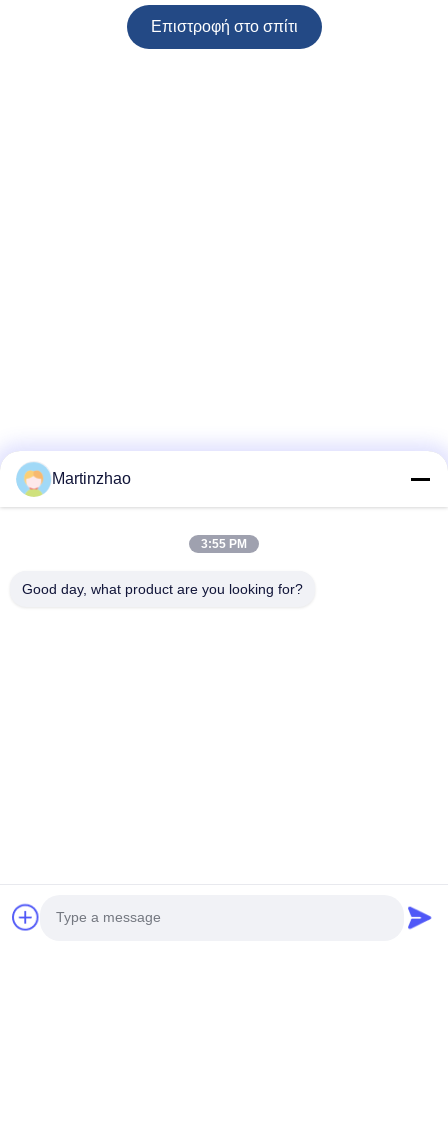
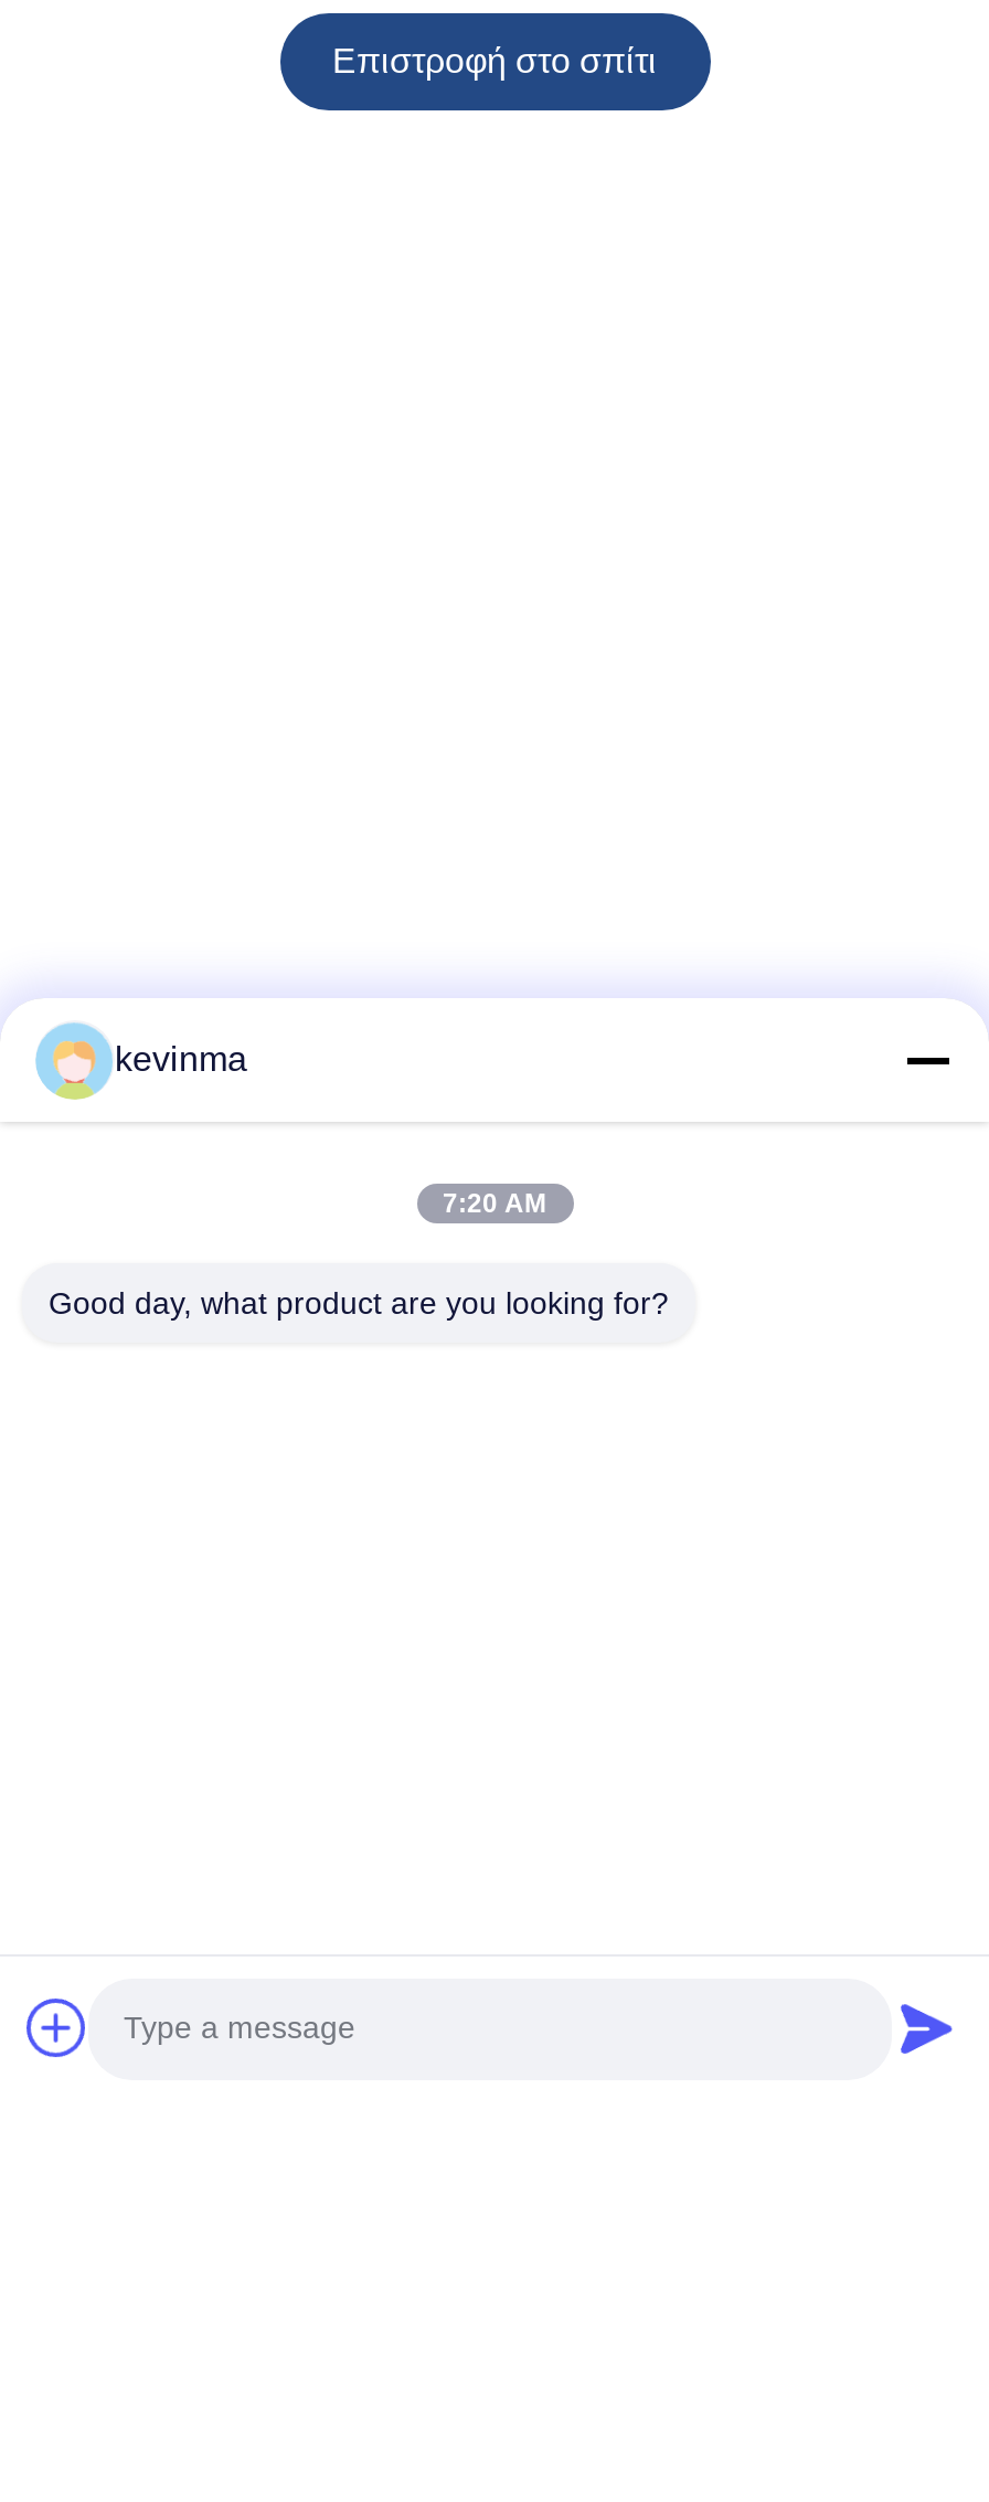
[52,470,131,487] Martinzhao -> [115,1040,247,1078] kevinma
[201,537,247,551] 3:55 PM -> [443,1188,546,1219] 7:20 AM

